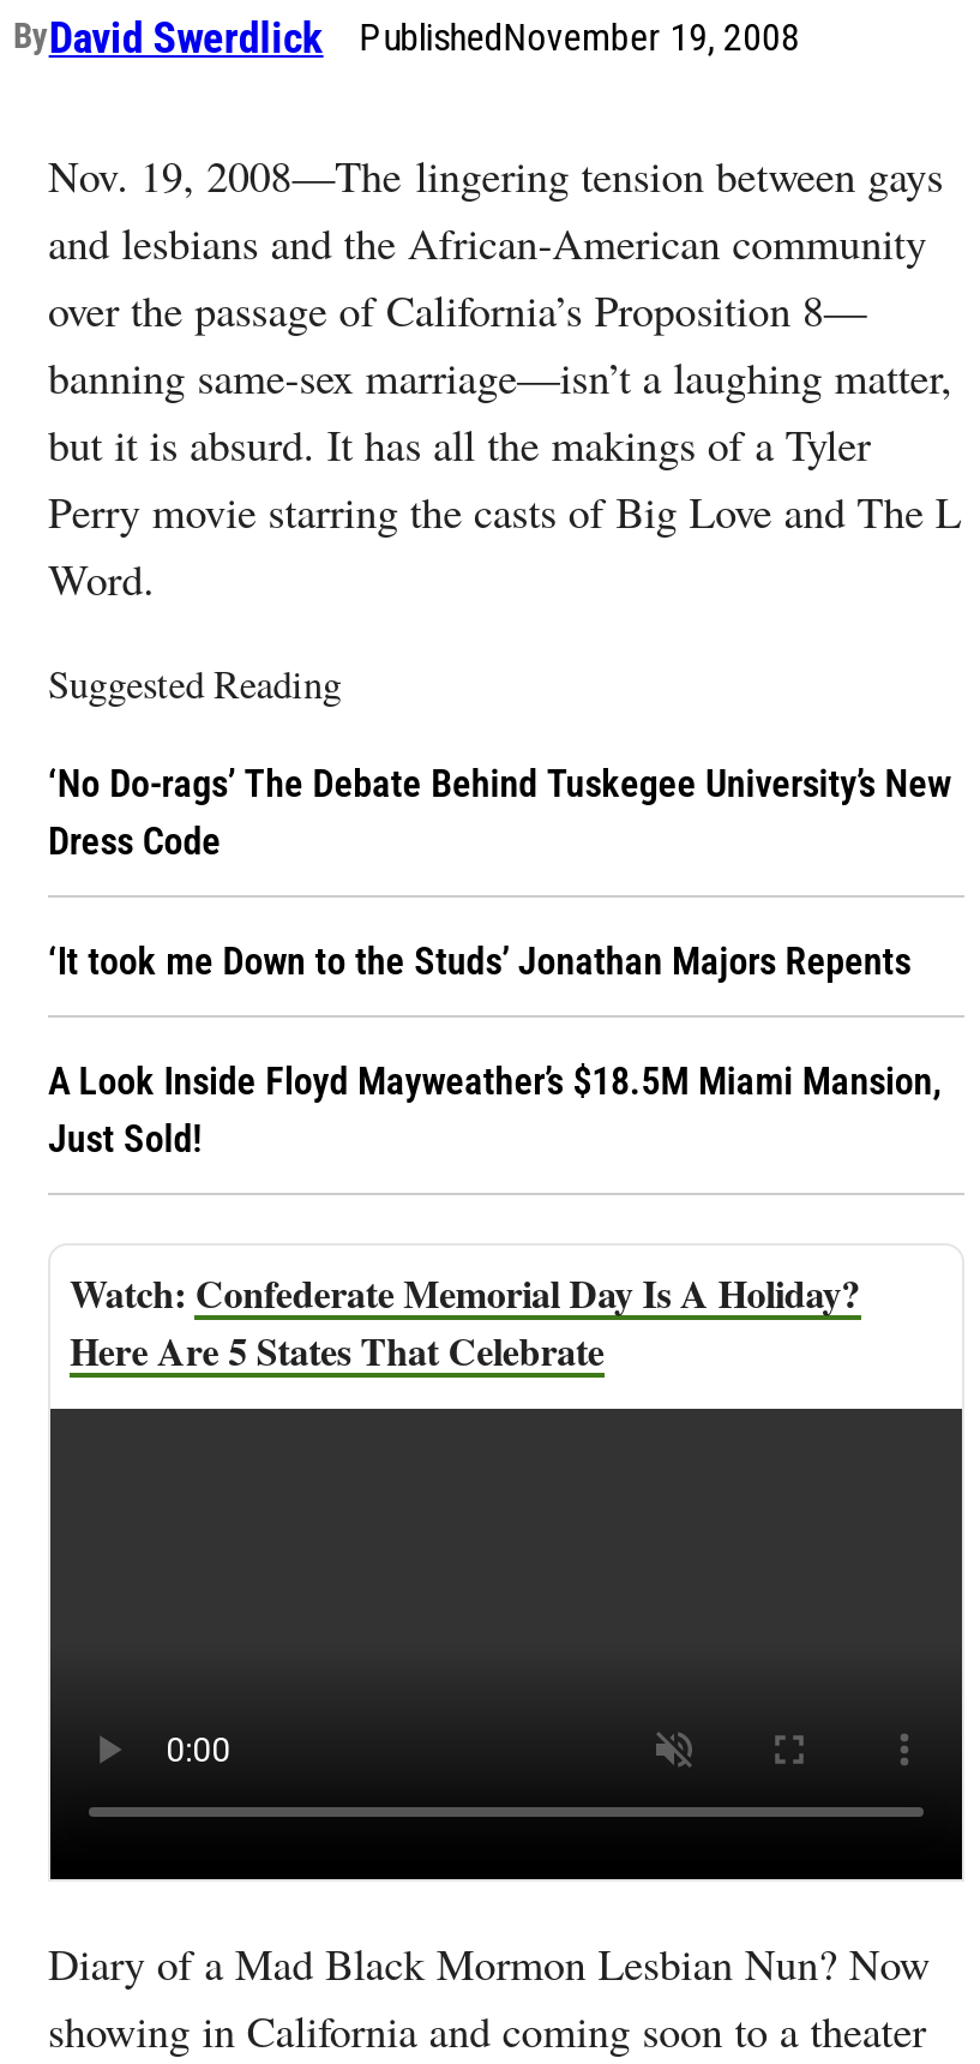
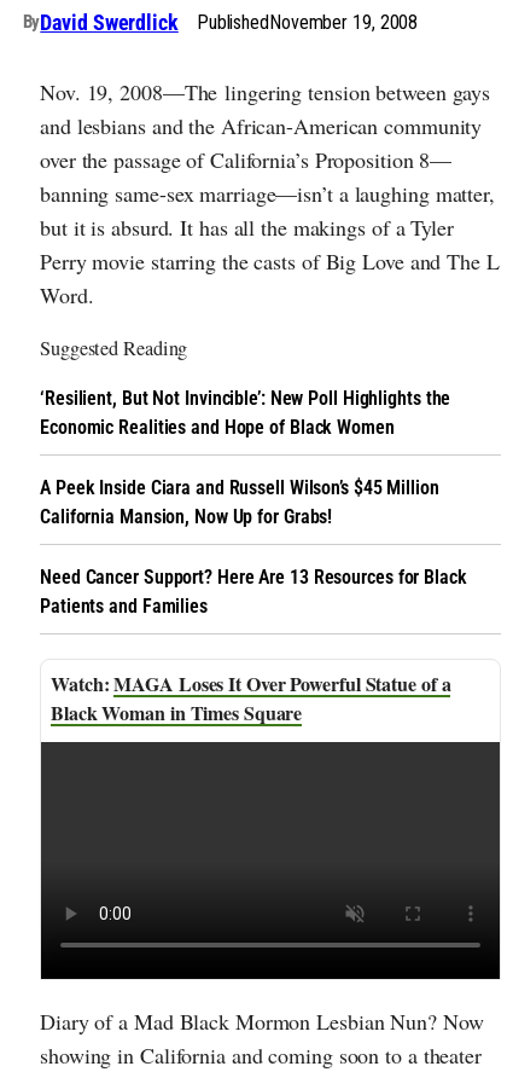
[48,761,951,864] ‘No Do-rags’ The Debate Behind Tuskegee University’s New | Dress Code -> [40,387,451,439] ‘Resilient, But Not Invincible’: New Poll Highlights the | Economic Realities and Hope of Black Women
[48,939,911,984] ‘It took me Down to the Studs’ Jonathan Majors Repents -> [40,476,439,528] A Peek Inside Ciara and Russell Wilson’s $45 Million | California Mansion, Now Up for Grabs!
[48,1059,942,1162] A Look Inside Floyd Mayweather’s $18.5M Miami Mansion, | Just Sold! -> [40,566,467,618] Need Cancer Support? Here Are 13 Resources for Black | Patients and Families
[70,1265,860,1378] Confederate Memorial Day Is A Holiday? | Here Are 5 States That Celebrate -> [51,670,451,727] MAGA Loses It Over Powerful Statue of a | Black Woman in Times Square

